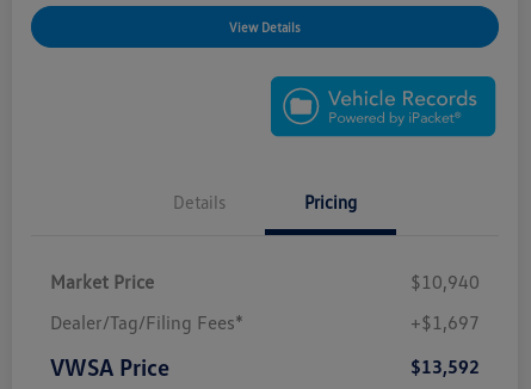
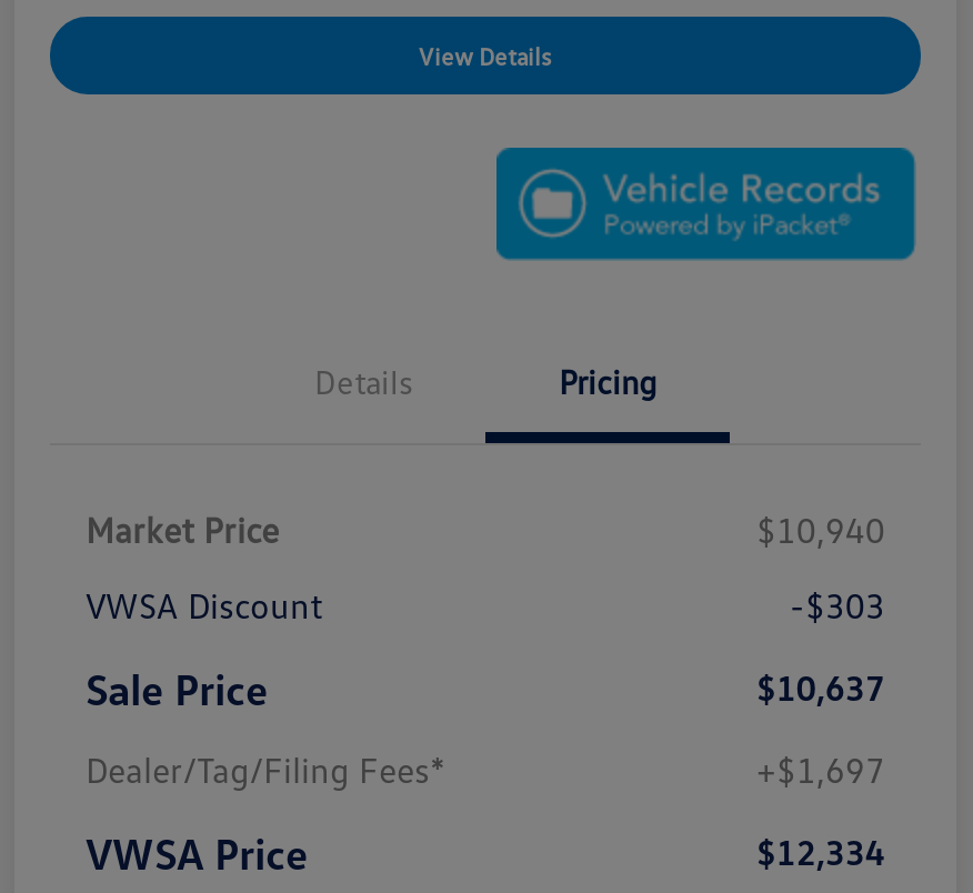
none -> [86,584,885,715] VWSA Discount | -$303 | Sale Price | $10,637
[410,355,480,378] $13,592 -> [756,830,885,875] $12,334

